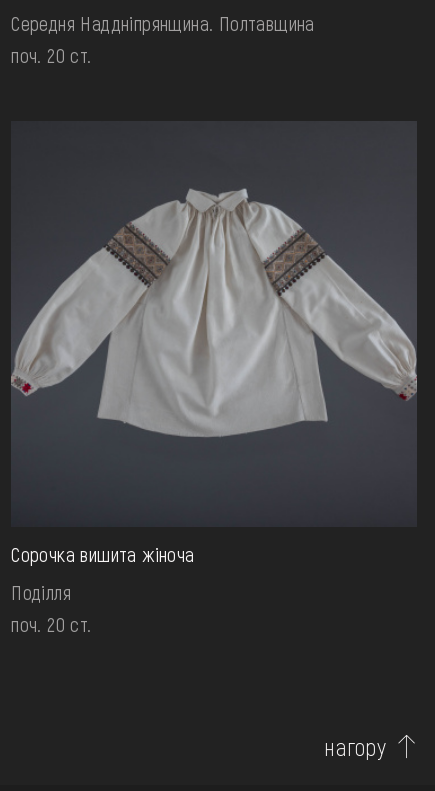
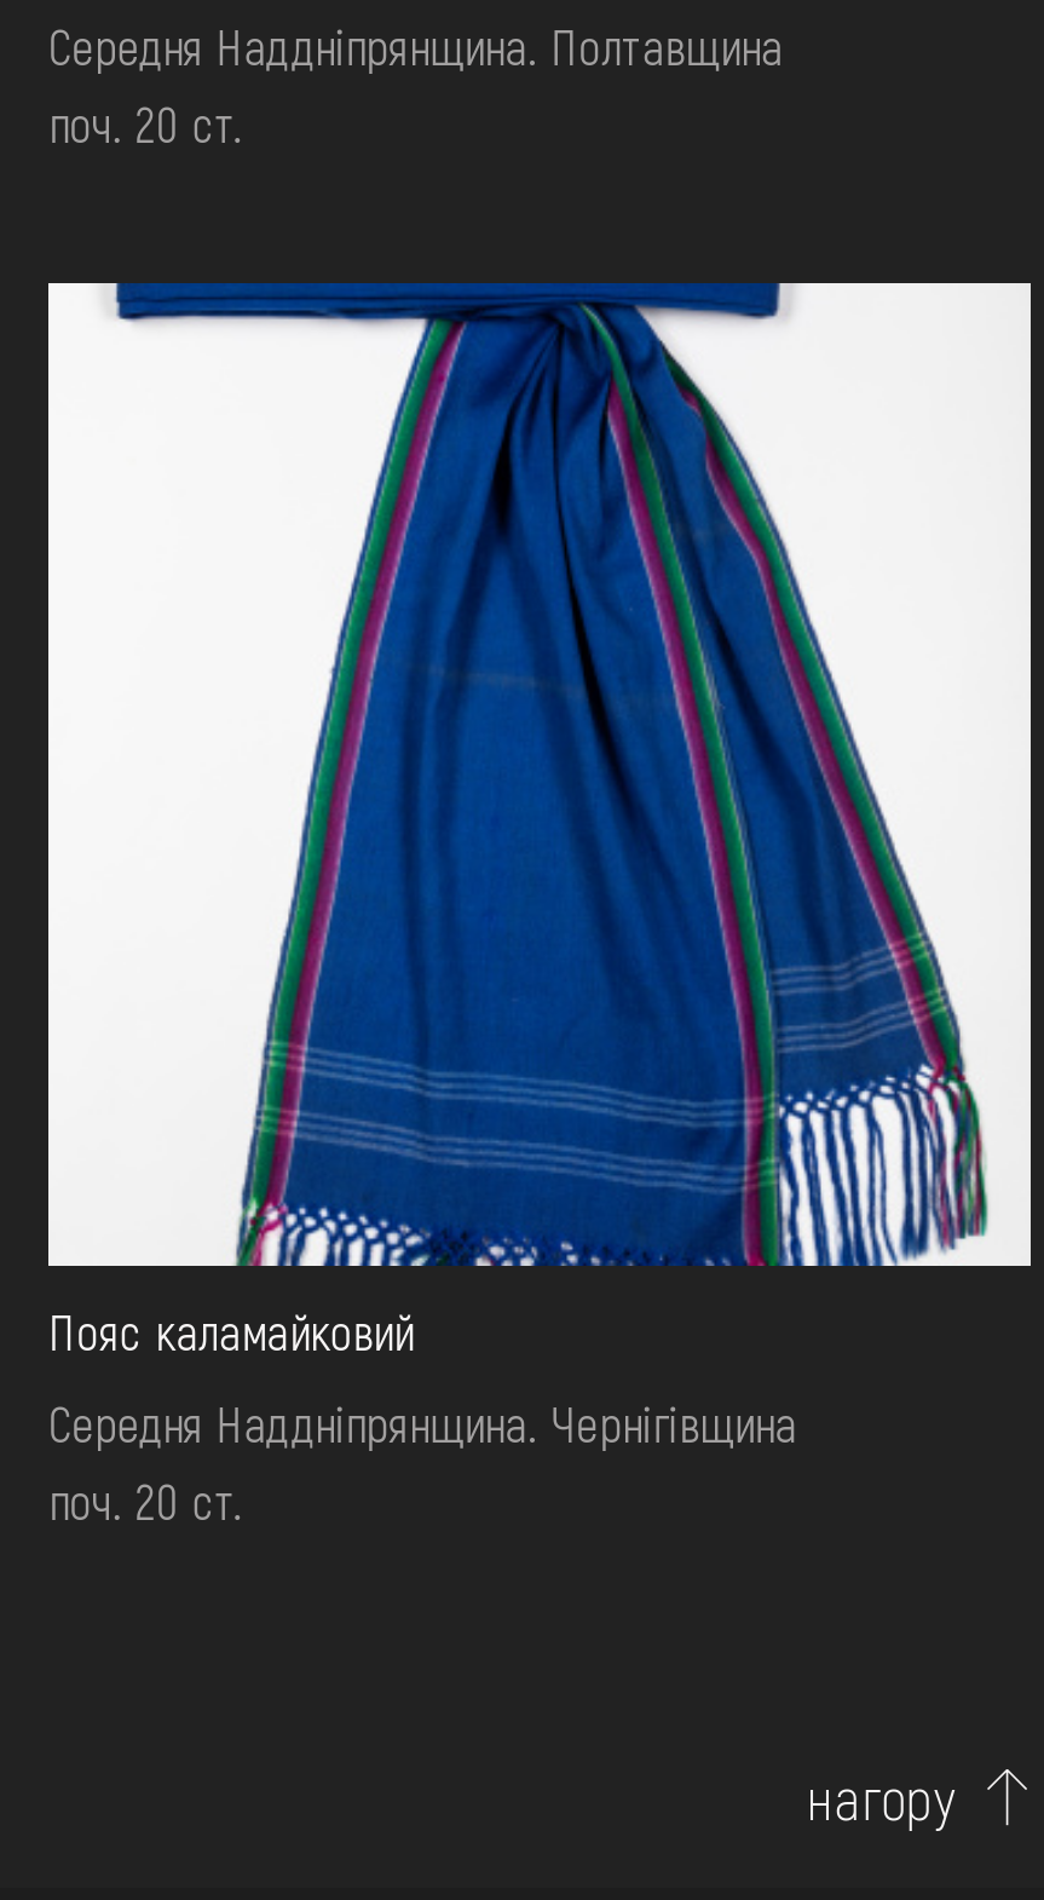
[10,121,418,566] [image] | Сорочка вишита жіноча -> [46,281,1033,1361] [image] | Пояс каламайковий
[11,580,71,604] Поділля -> [49,1395,797,1453] Середня Наддніпрянщина. Чернігівщина

